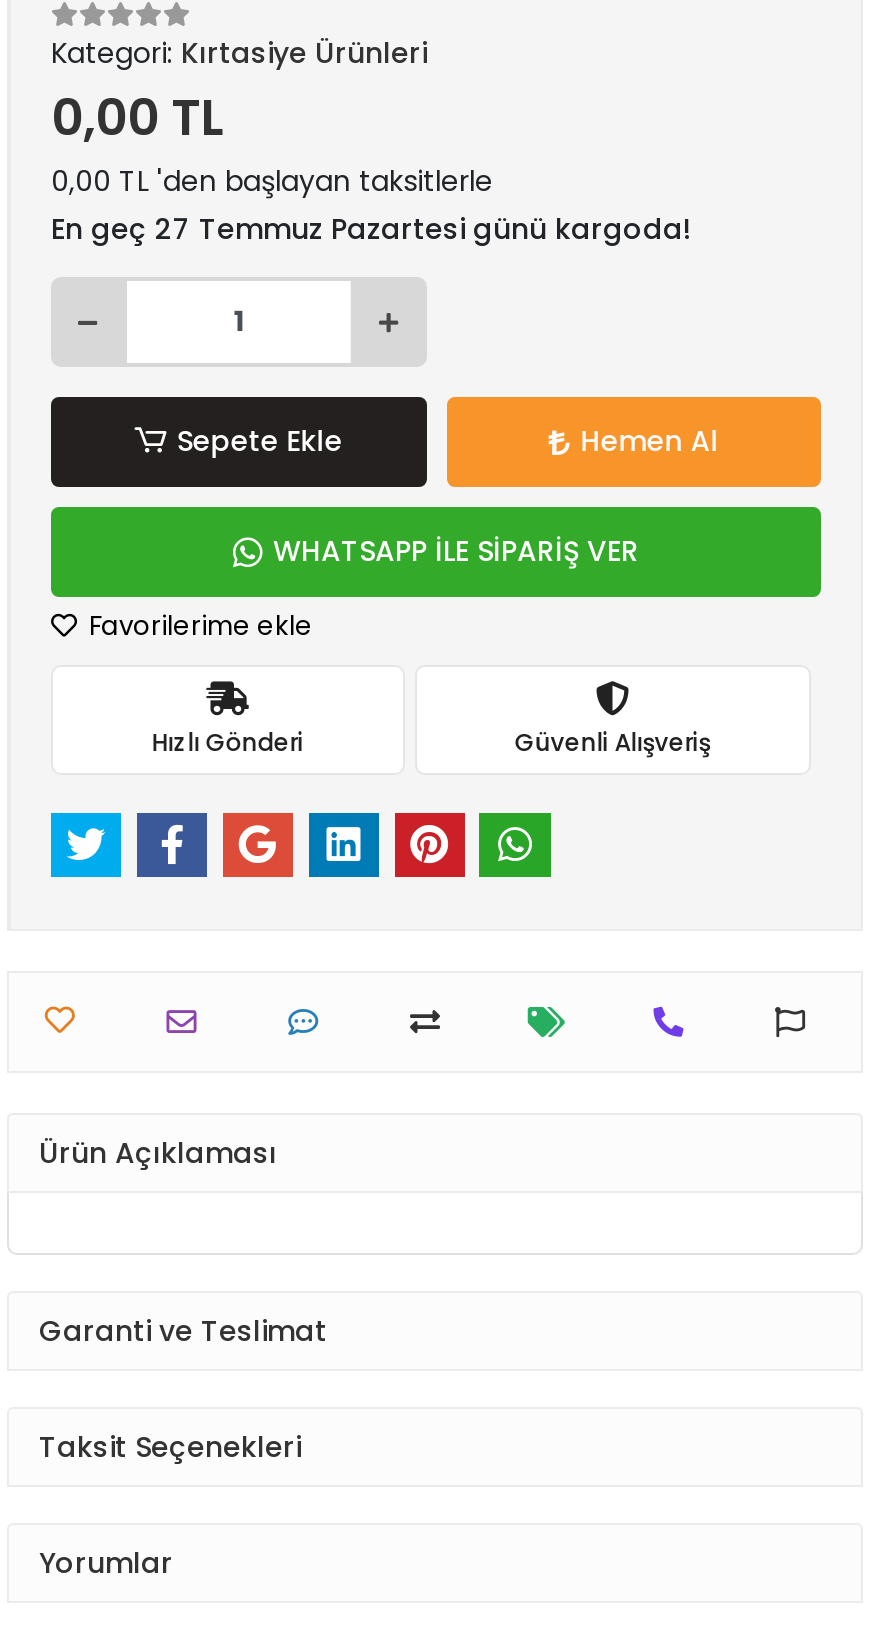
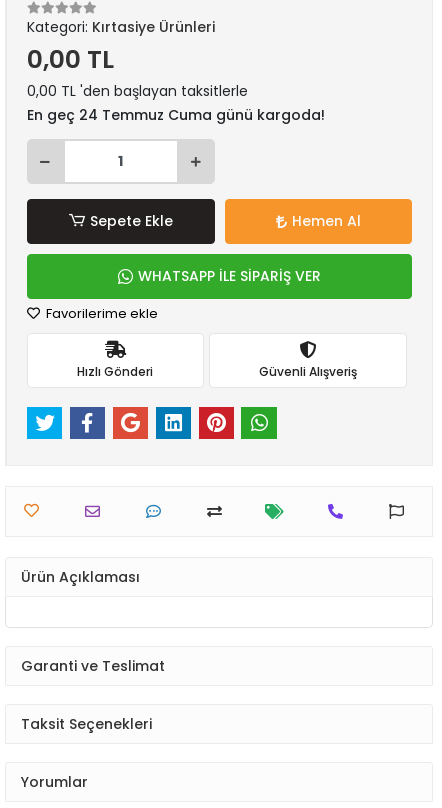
[51,209,691,249] En geç 27 Temmuz Pazartesi günü kargoda! -> [27,105,325,125] En geç 24 Temmuz Cuma günü kargoda!

